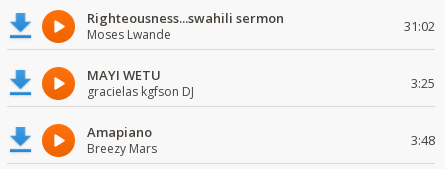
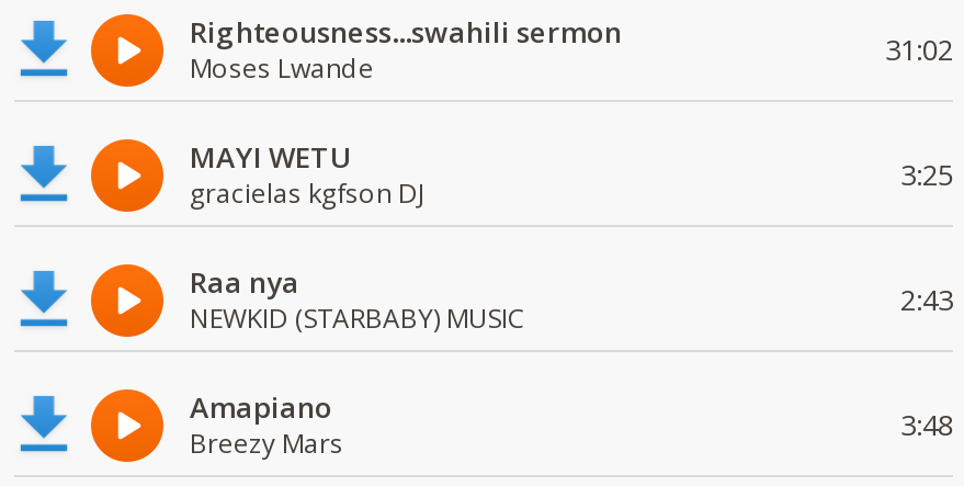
none -> [190,262,953,337] Raa nya | NEWKID (STARBABY) MUSIC | 2:43

